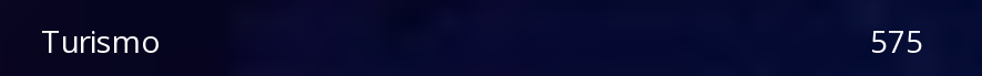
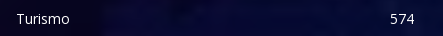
[870,19,923,61] 575 -> [390,9,414,28] 574

